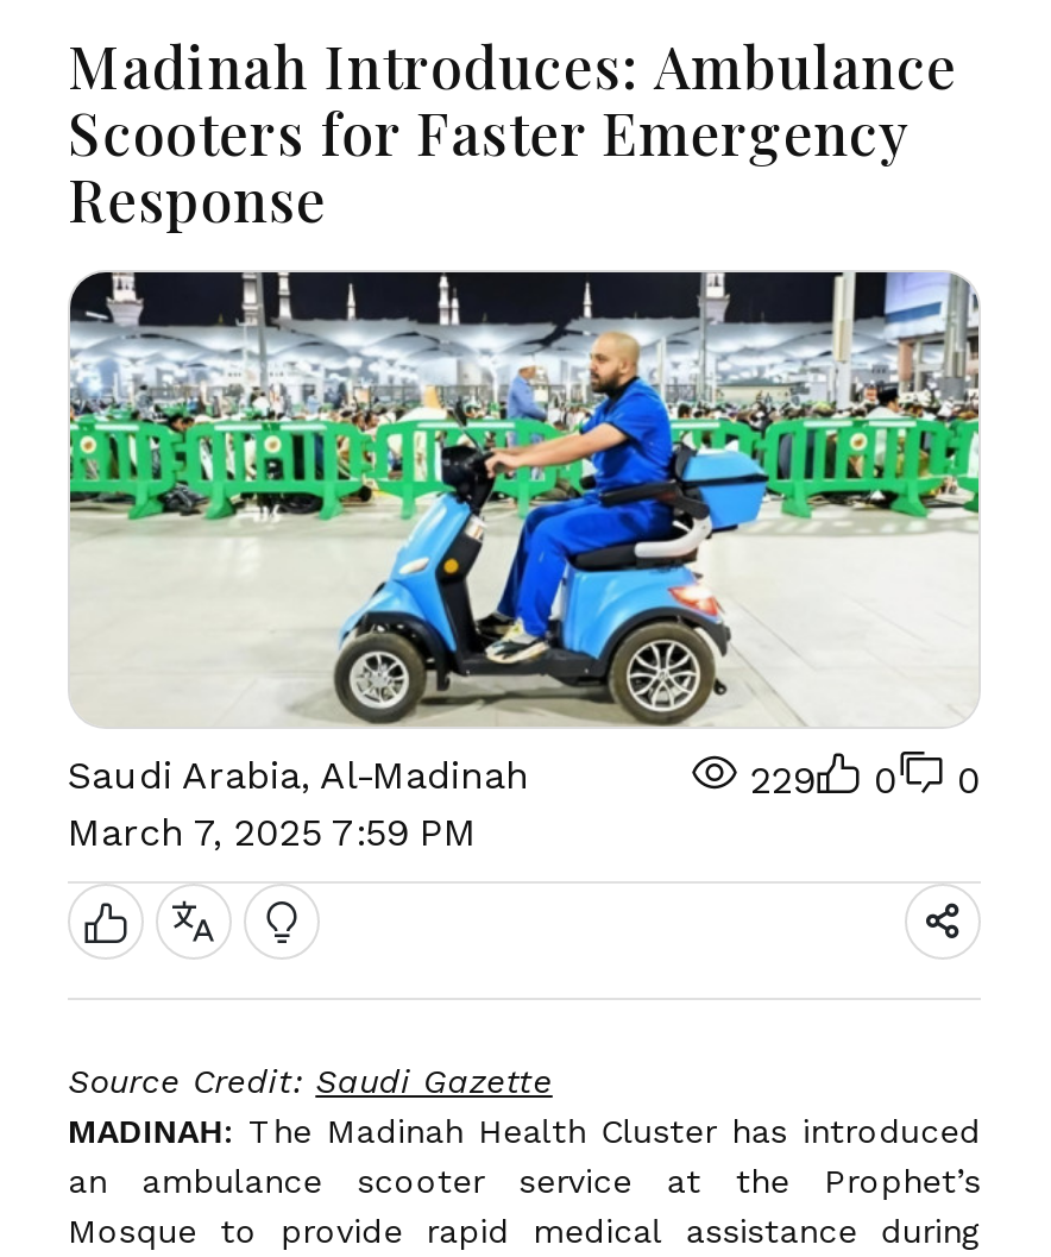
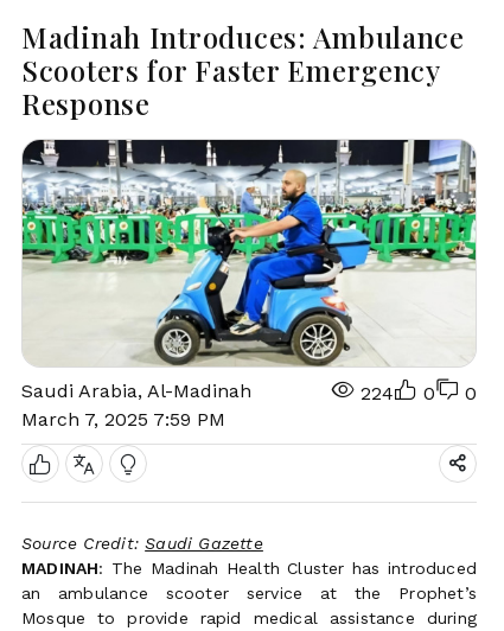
[738,758,814,803] 229 -> [355,382,394,404] 224

